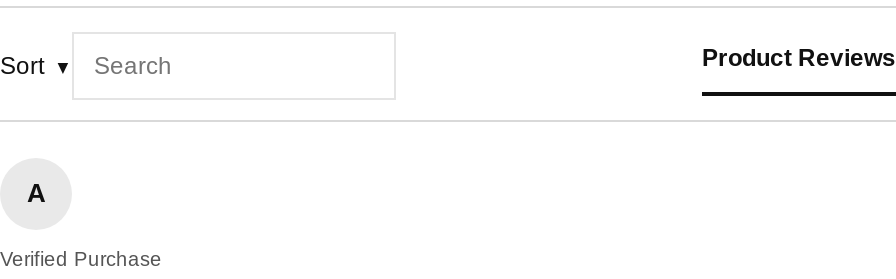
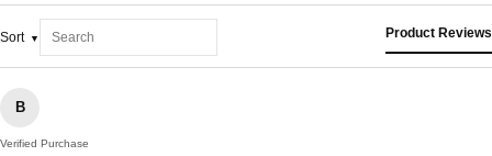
[27,179,45,209] A -> [15,99,25,116] B

